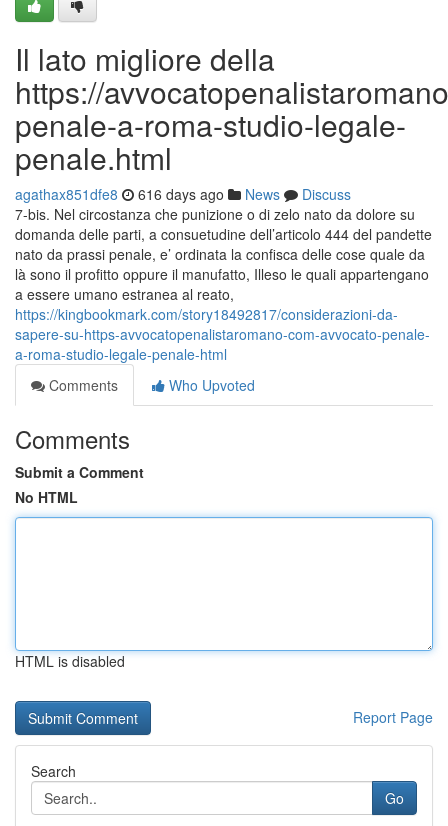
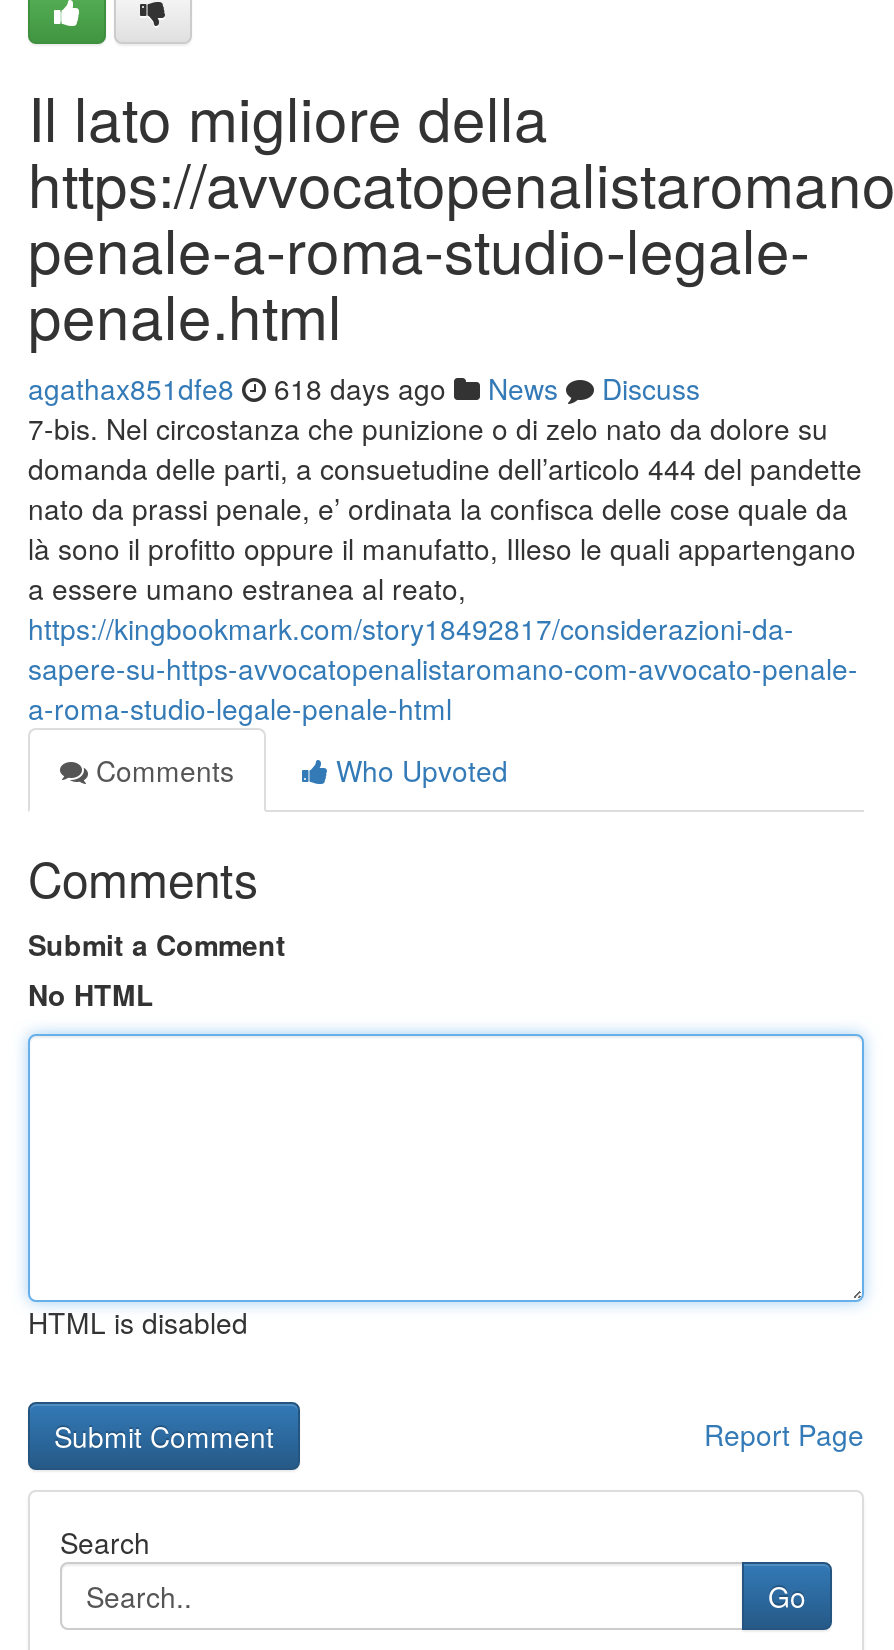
[15,184,351,204] agathax851dfe8 616 days ago News Discuss -> [28,368,700,408] agathax851dfe8 618 days ago News Discuss

